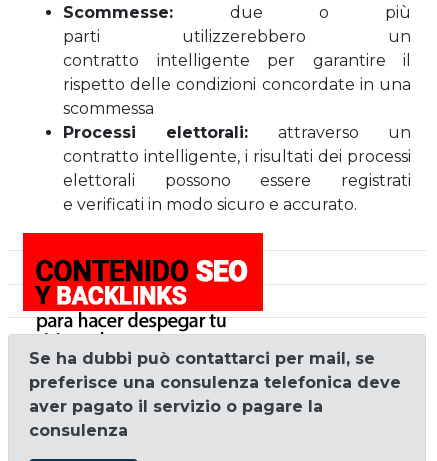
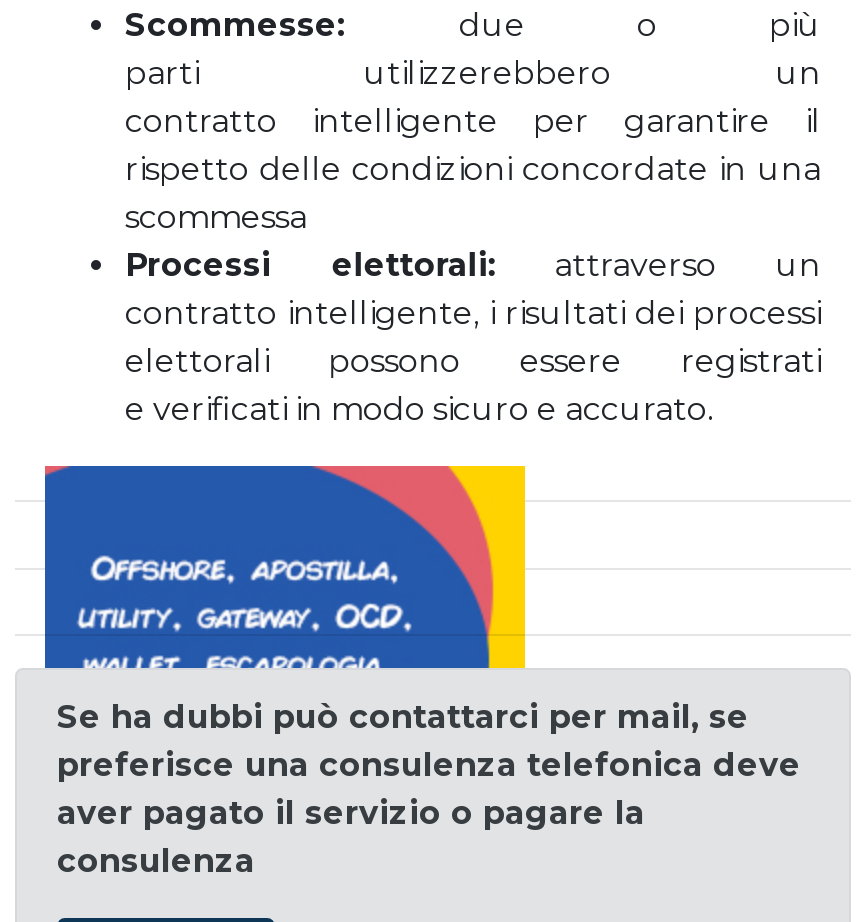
[22,232,264,334] [image] -> [43,464,527,670] [image]

